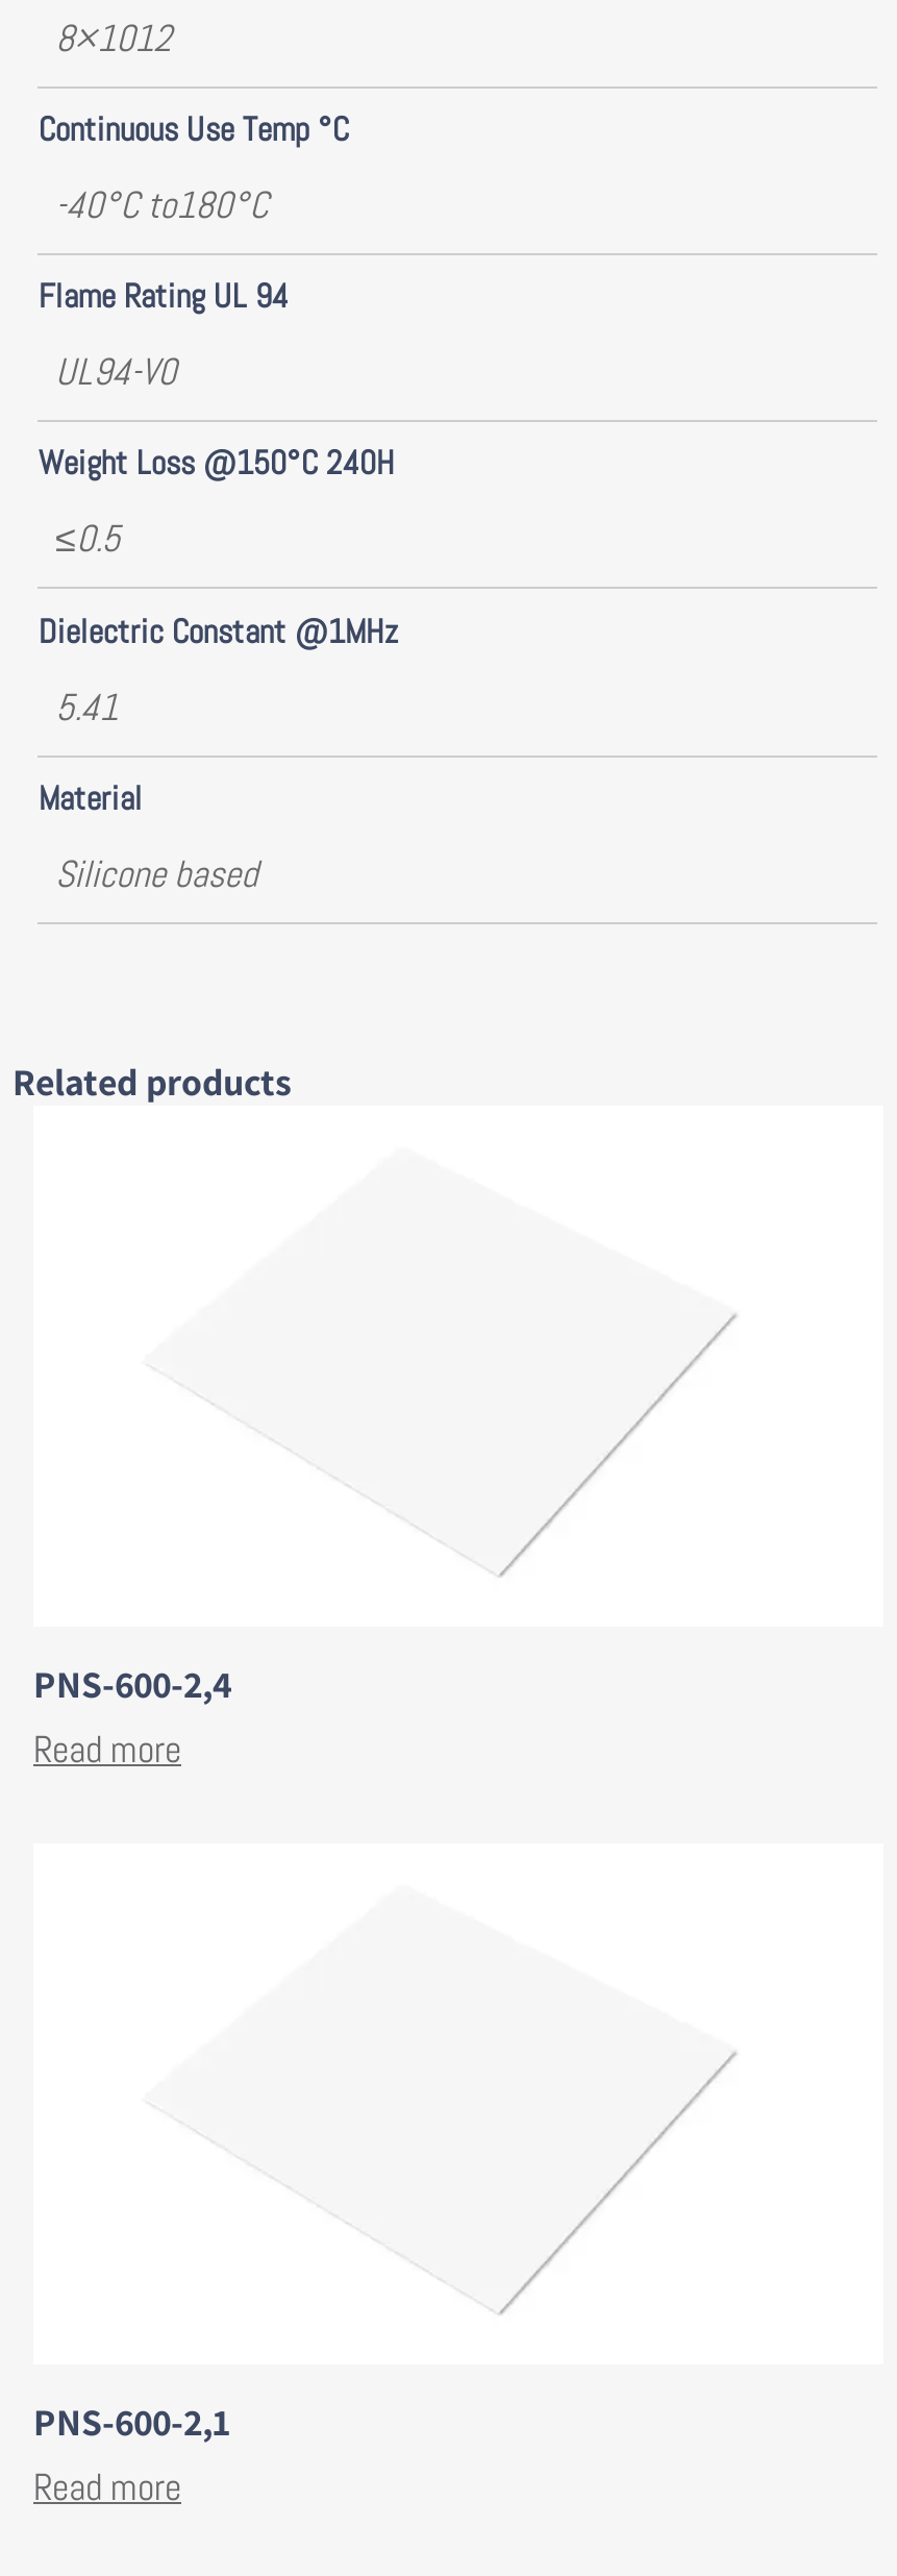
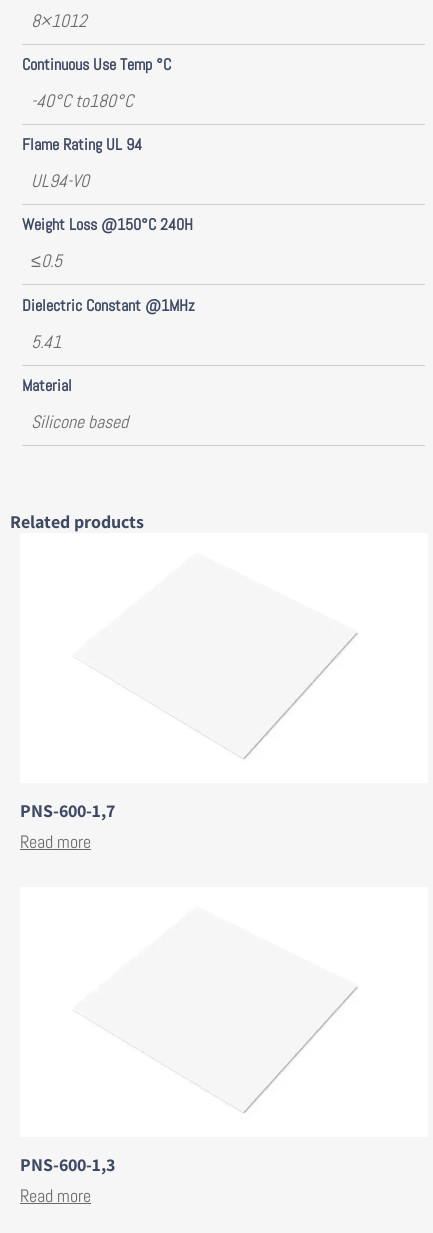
[33,1661,231,1709] PNS-600-2,4 -> [20,799,115,822] PNS-600-1,7
[33,2398,231,2446] PNS-600-2,1 -> [20,1153,115,1176] PNS-600-1,3

